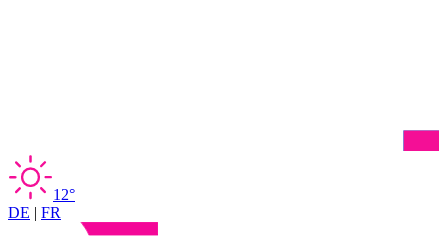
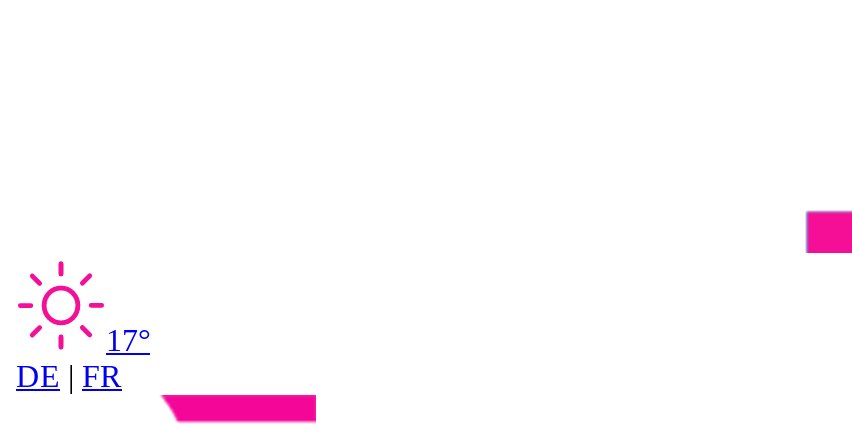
[53,186,75,203] 12° -> [106,323,150,357] 17°

